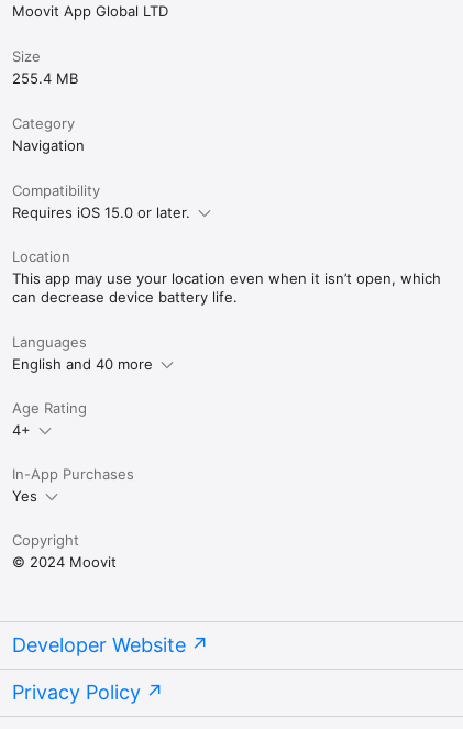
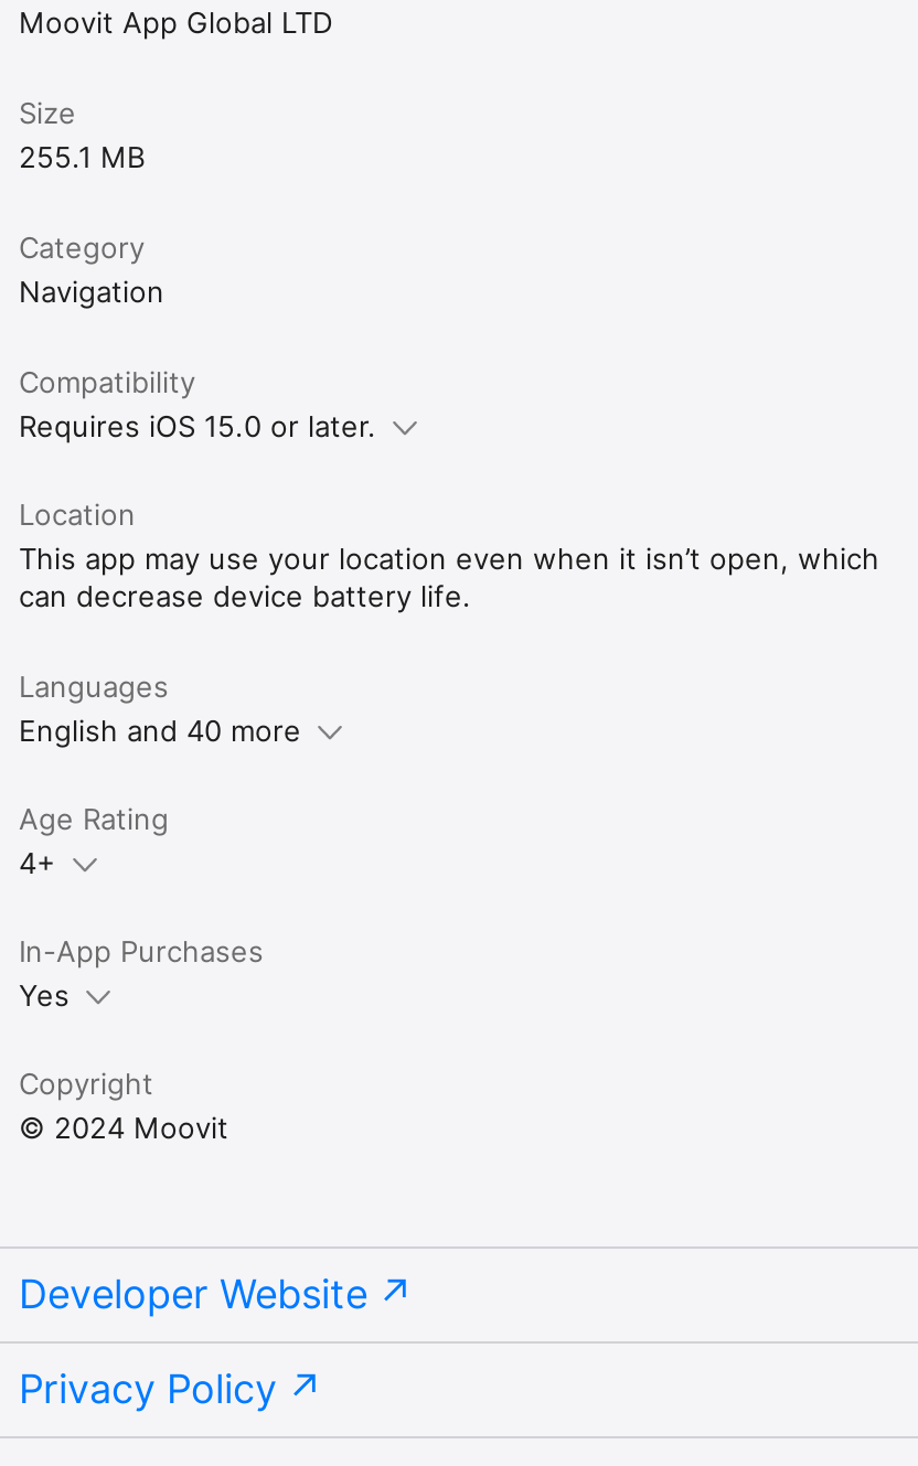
[12,69,78,87] 255.4 MB -> [19,139,145,174] 255.1 MB

